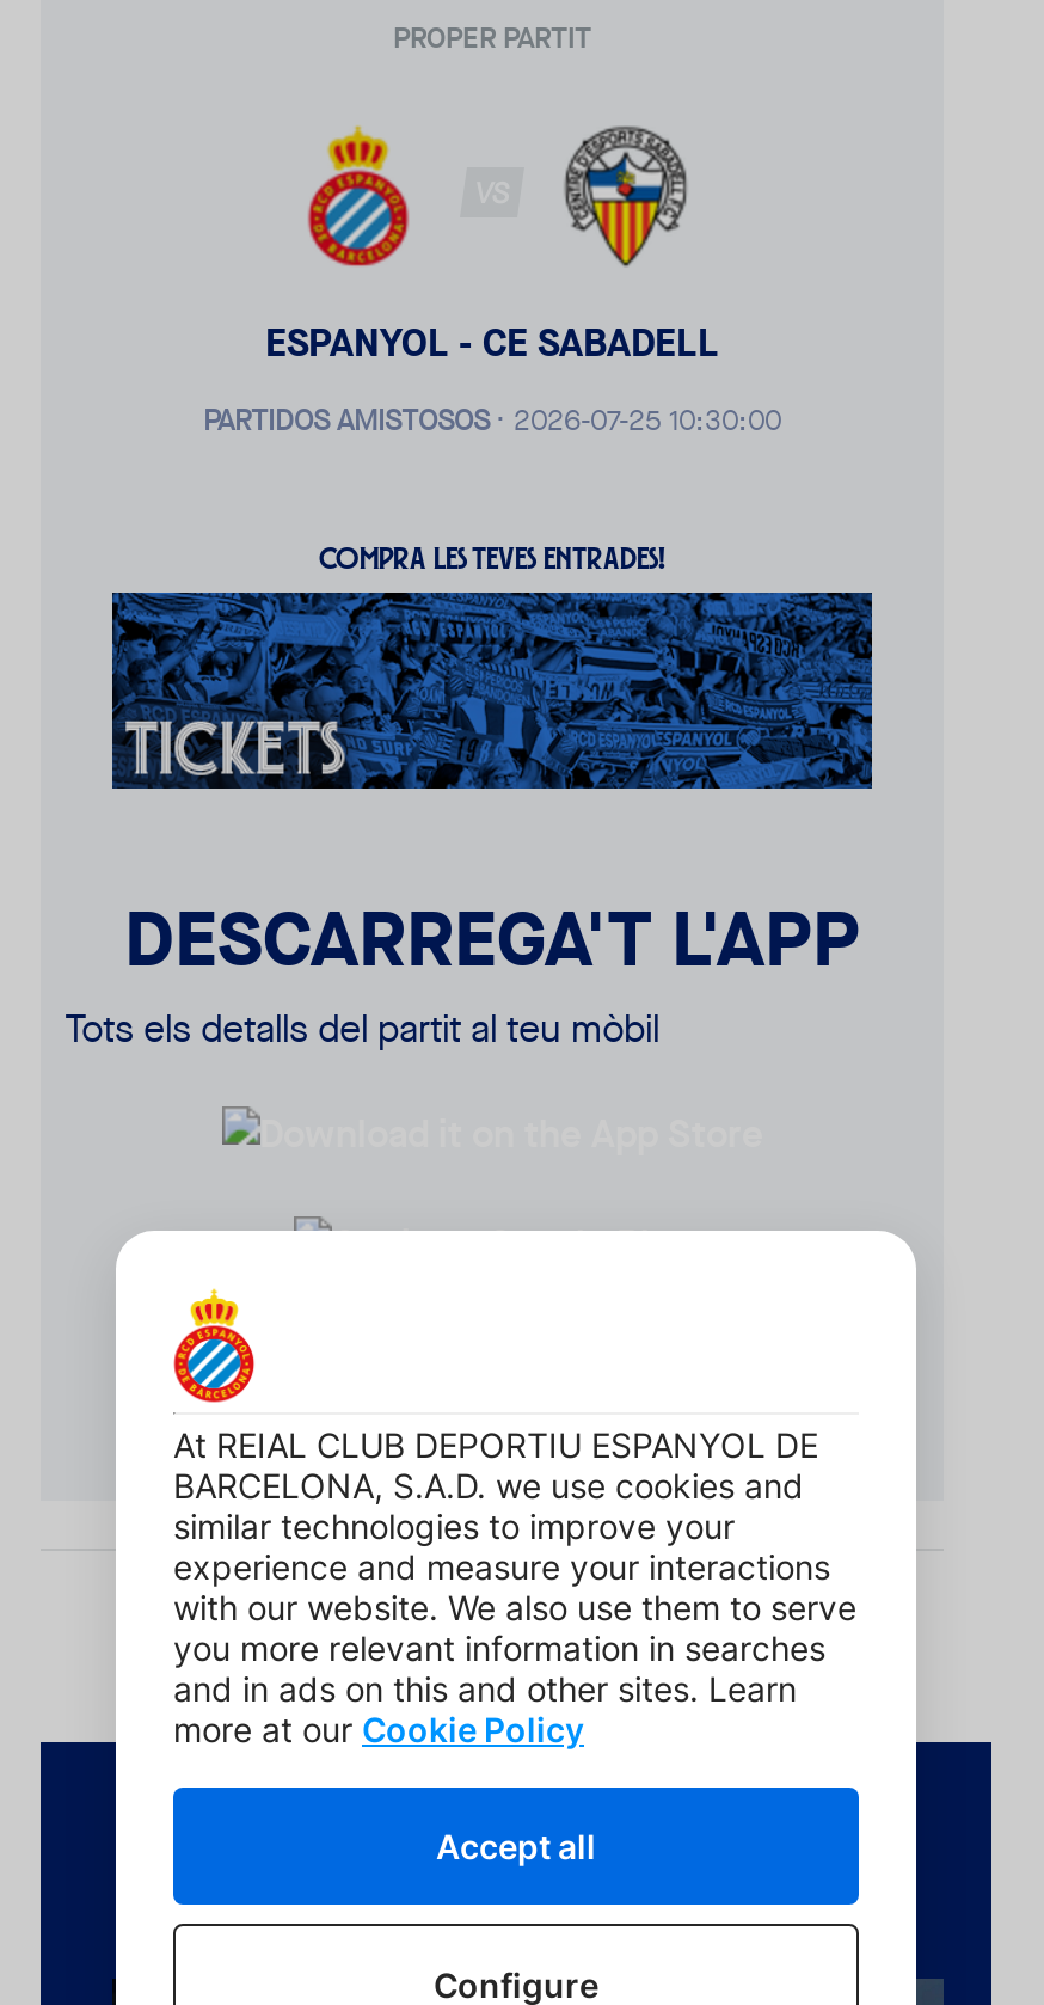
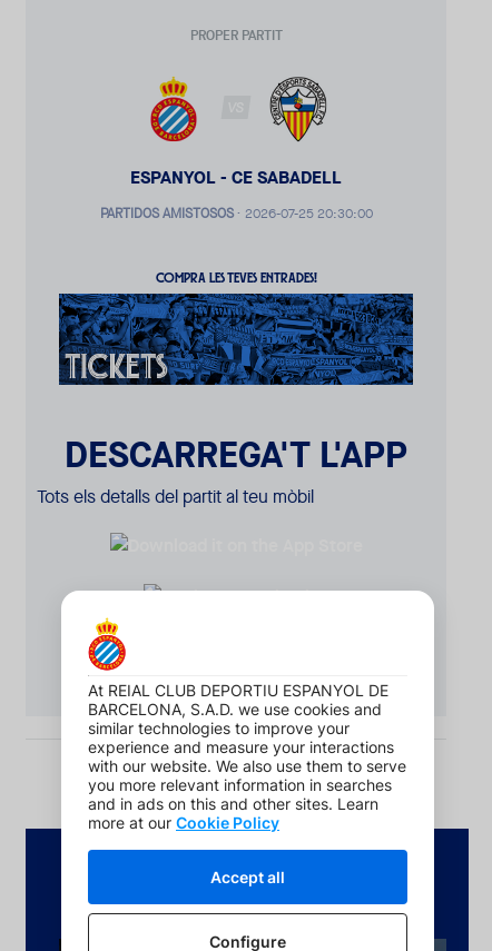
[203,401,781,440] PARTIDOS AMISTOSOS · 2026-07-25 10:30:00 -> [100,205,372,222] PARTIDOS AMISTOSOS · 2026-07-25 20:30:00

